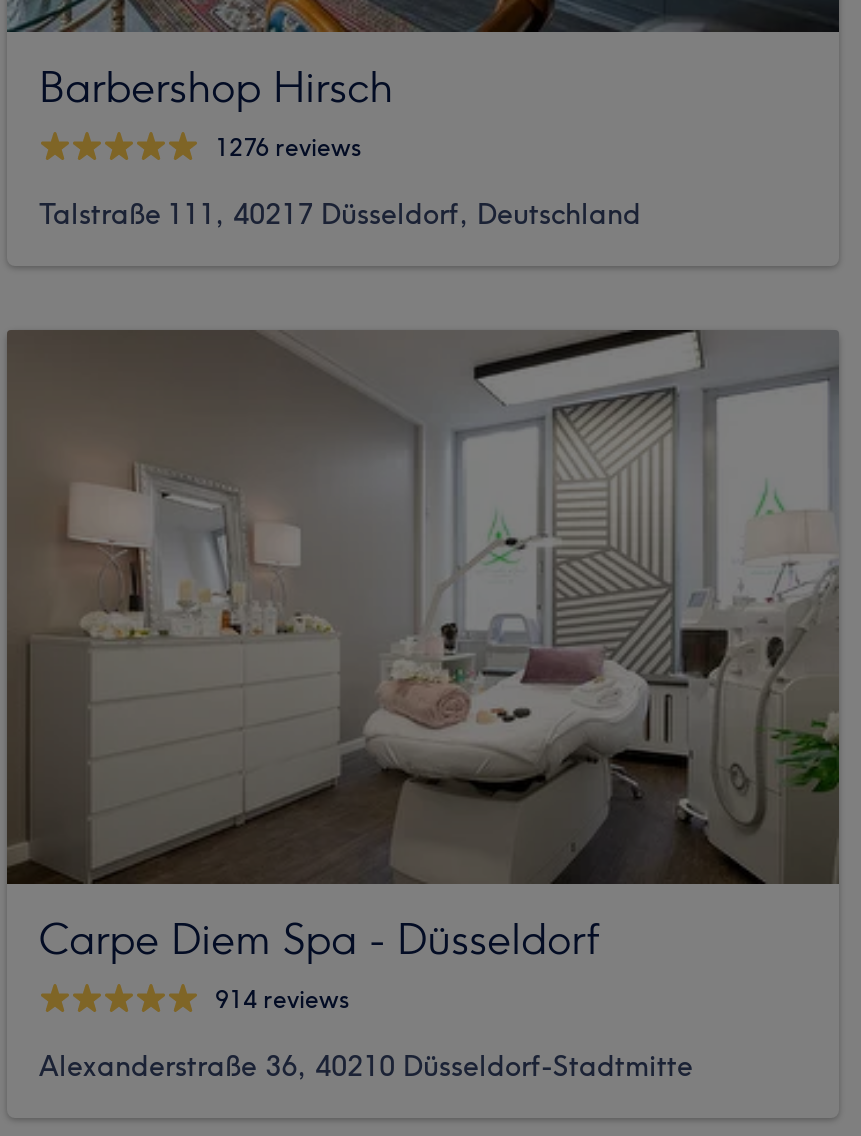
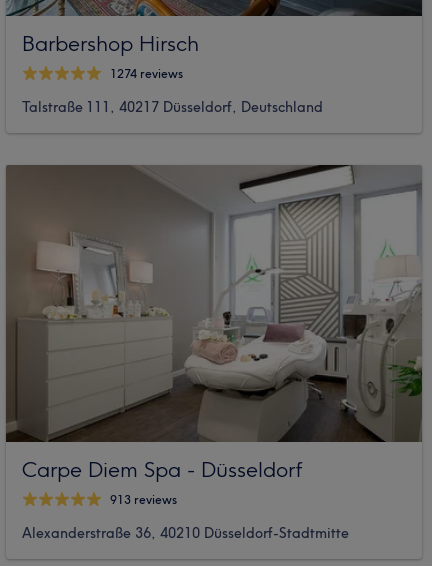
[215,132,361,162] 1276 reviews -> [110,66,183,81] 1274 reviews
[215,985,349,1015] 914 reviews -> [110,492,177,507] 913 reviews

